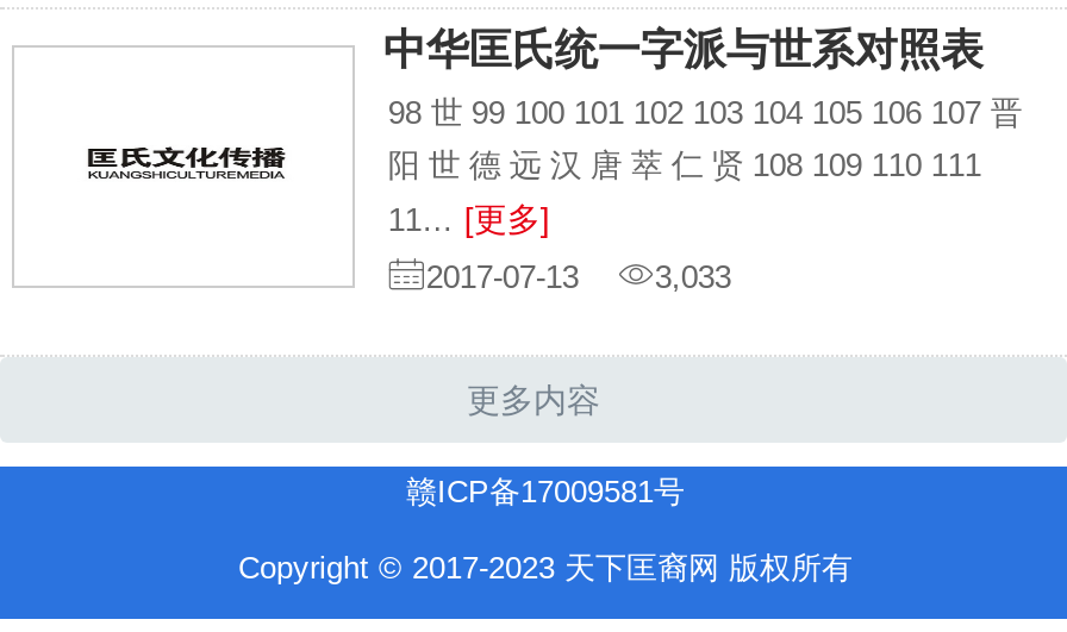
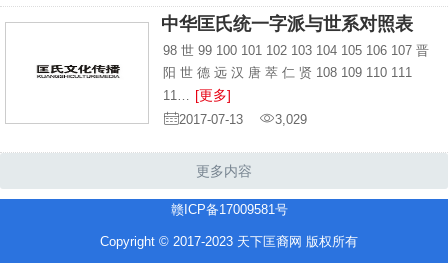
[426,259,731,295] 2017-07-13 3,033 -> [179,112,307,127] 2017-07-13 3,029

